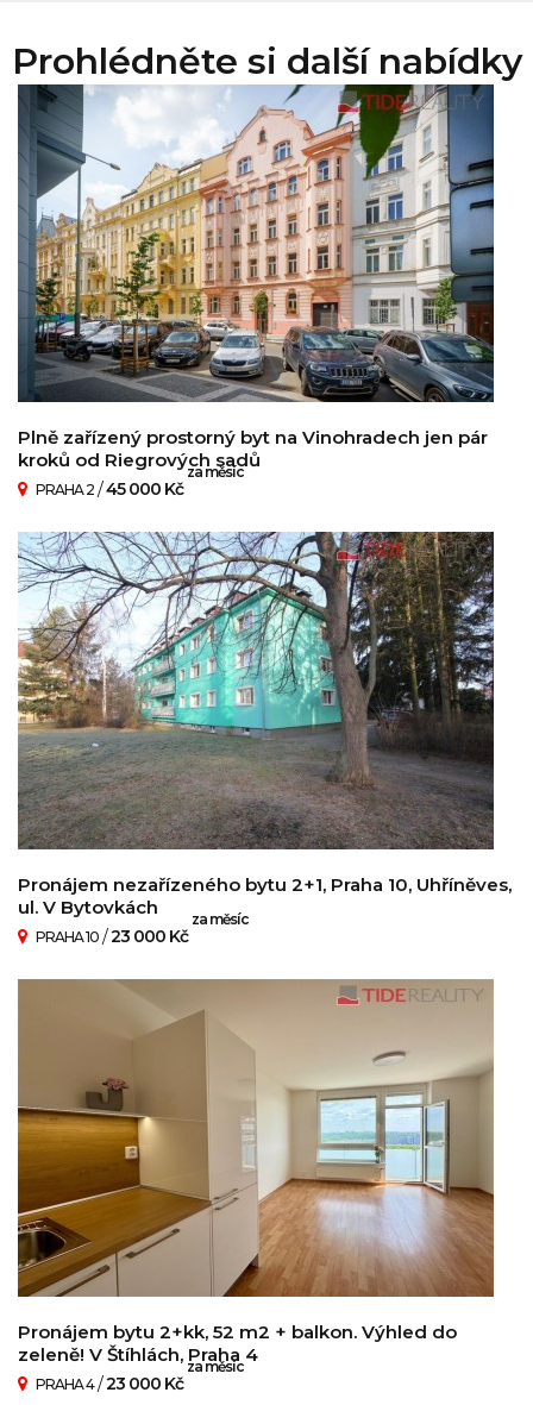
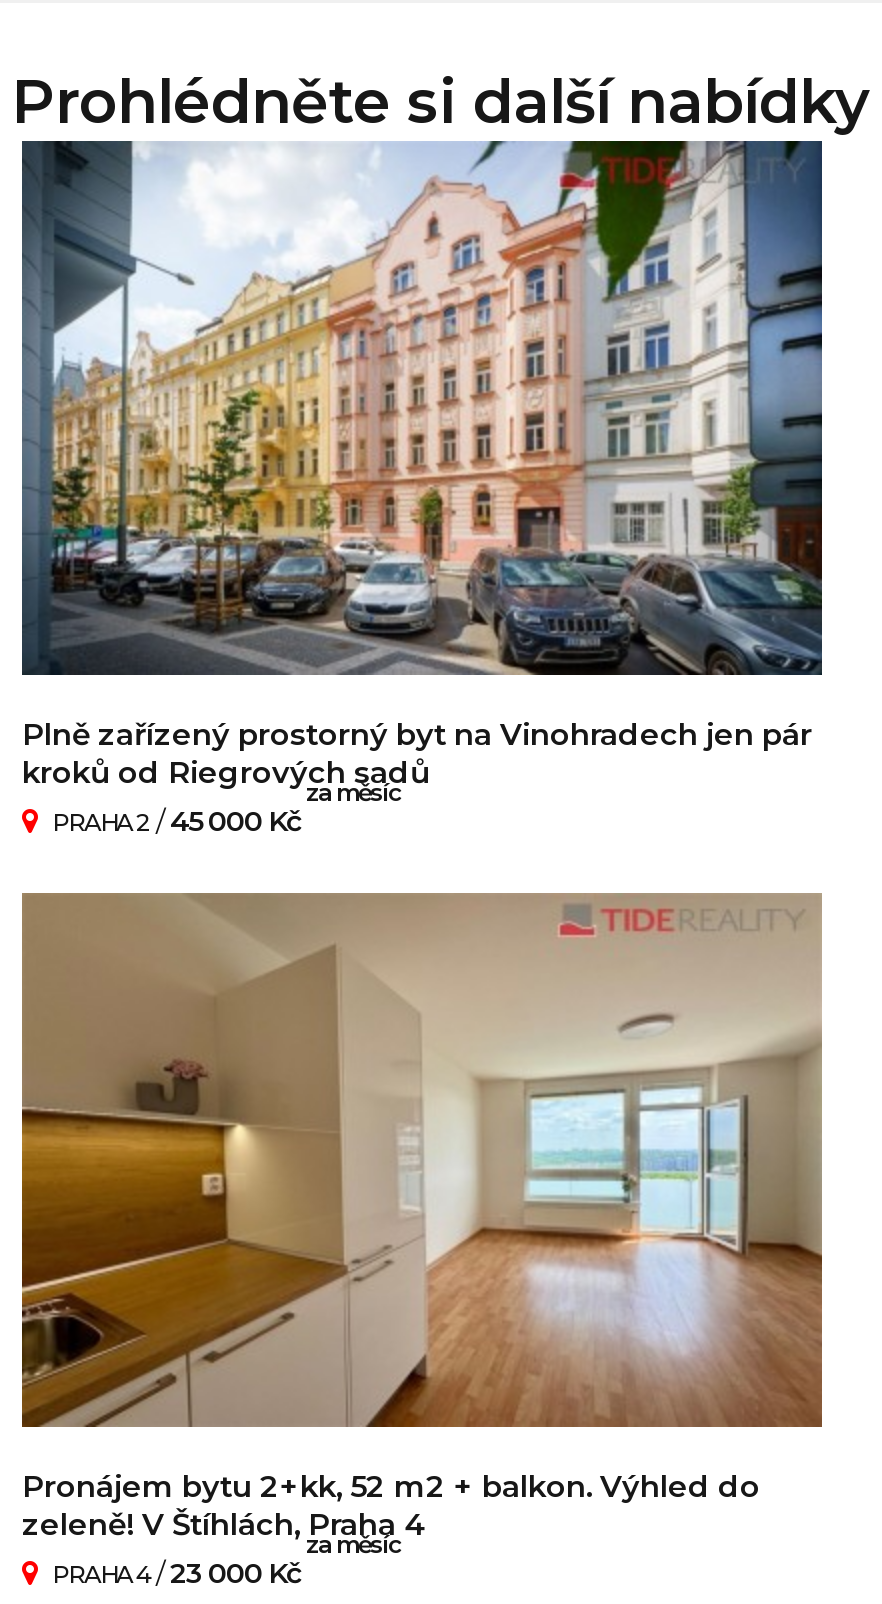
[18,531,512,947] [image] | Pronájem nezařízeného bytu 2+1, Praha 10, Uhříněves, | ul. V Bytovkách | PRAHA 10 /23 000 Kč -> none
[192,910,249,928] za měsíc -> none

